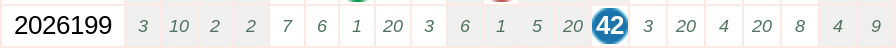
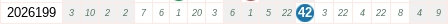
[563,16,583,36] 20 -> [281,8,291,18] 22
[676,16,696,36] 20 -> [338,8,348,18] 22
[752,16,772,36] 20 -> [376,8,386,18] 22

